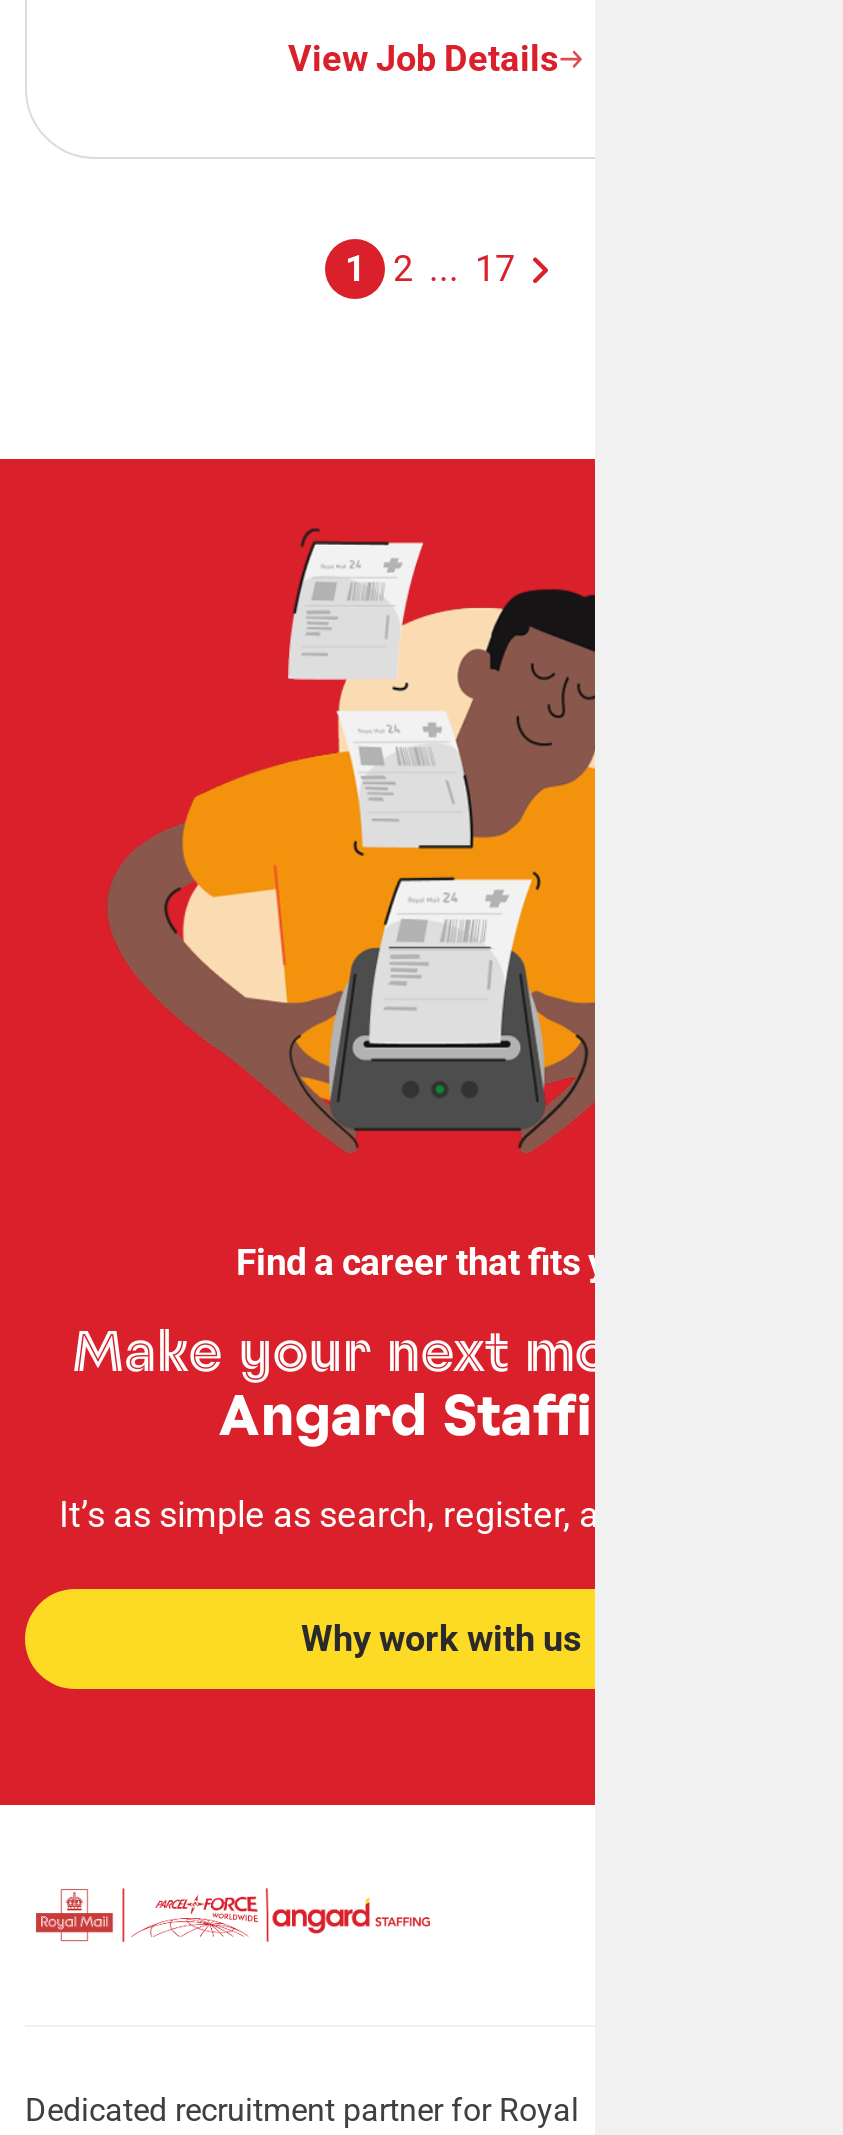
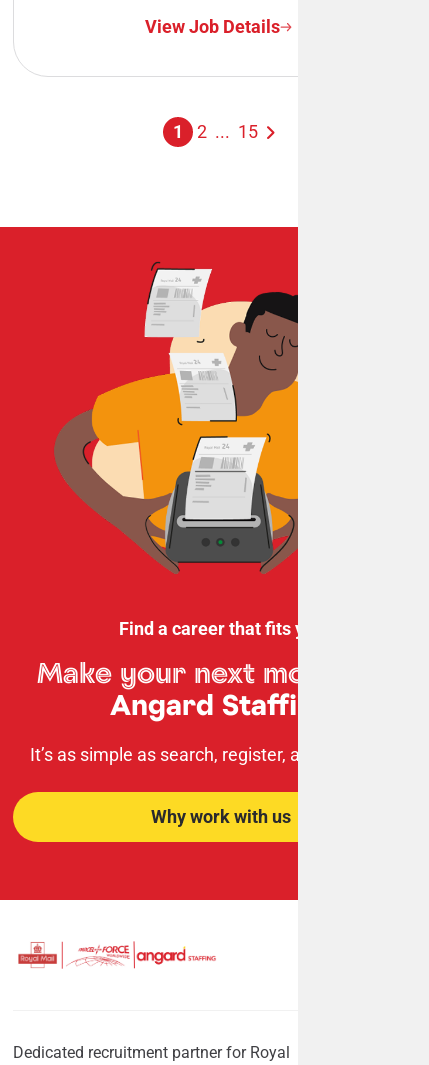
[345,247,515,289] 1 2 ... 17 -> [173,121,258,142] 1 2 ... 15

